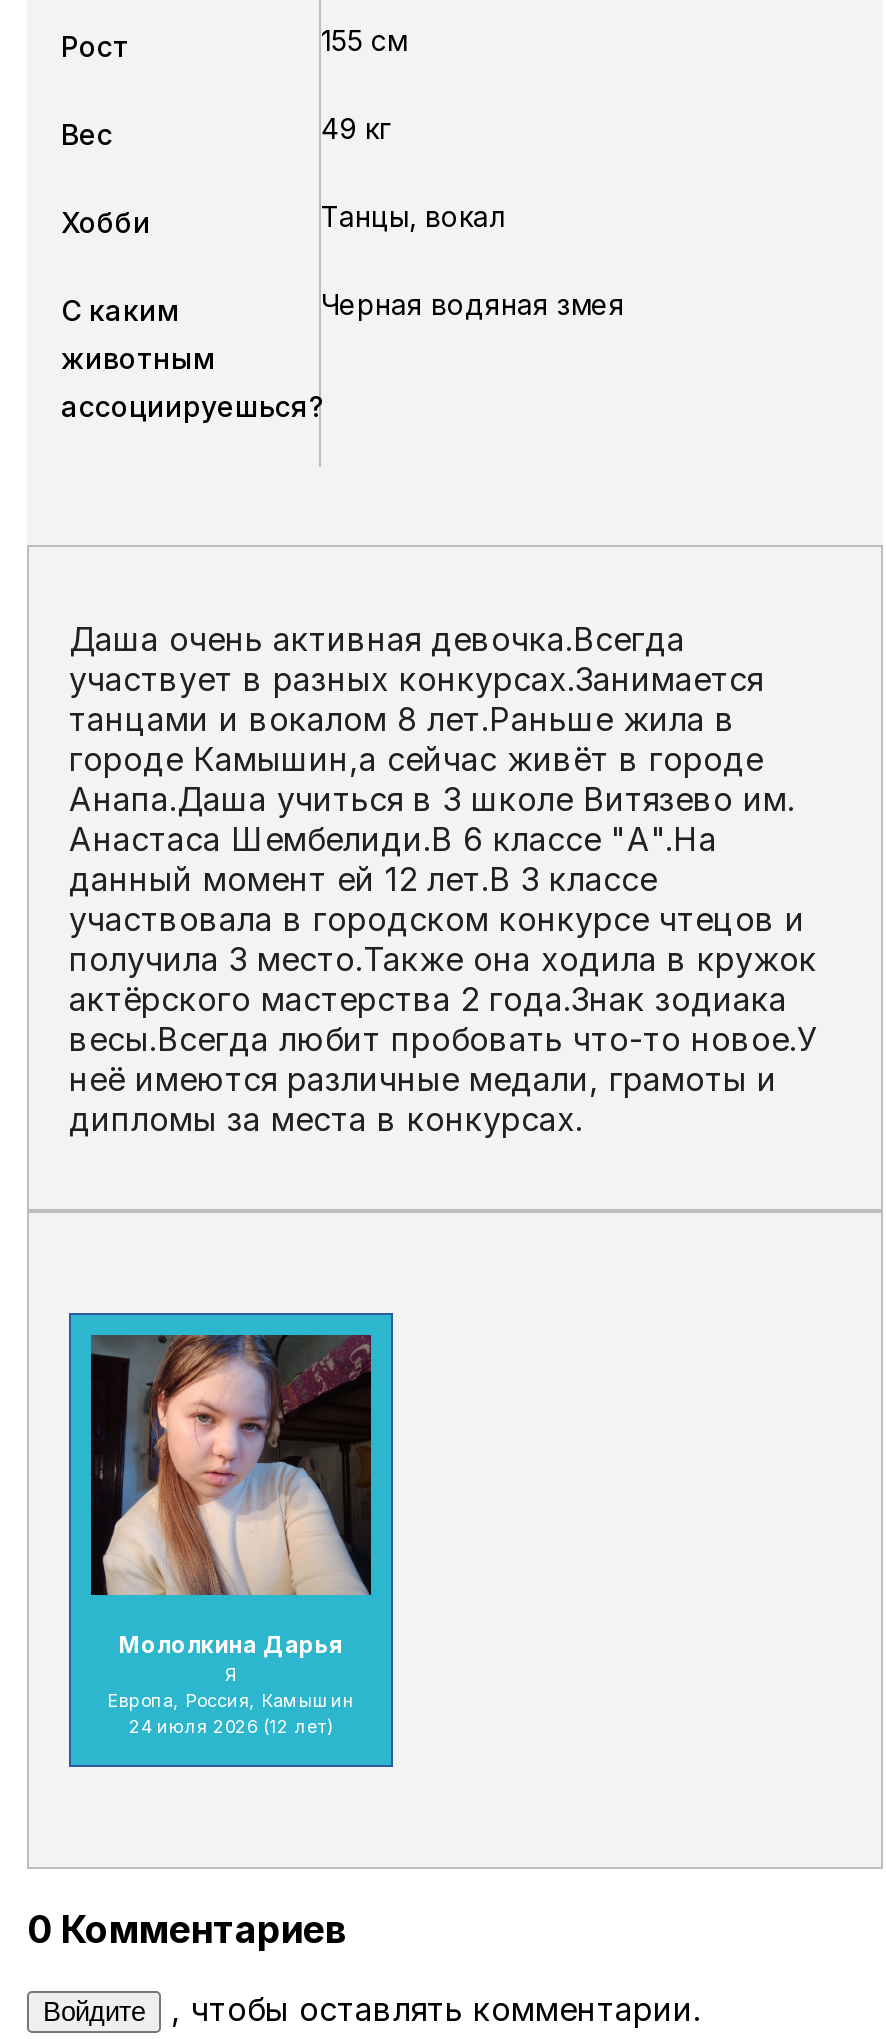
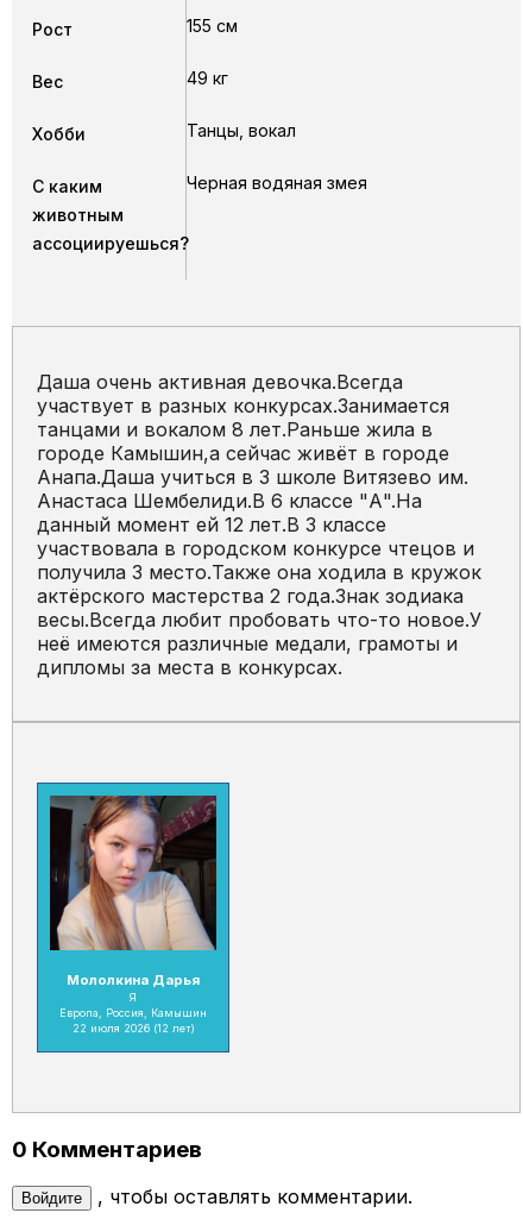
[129,1715,333,1737] 24 июля 2026 (12 лет) -> [72,1021,194,1034] 22 июля 2026 (12 лет)

